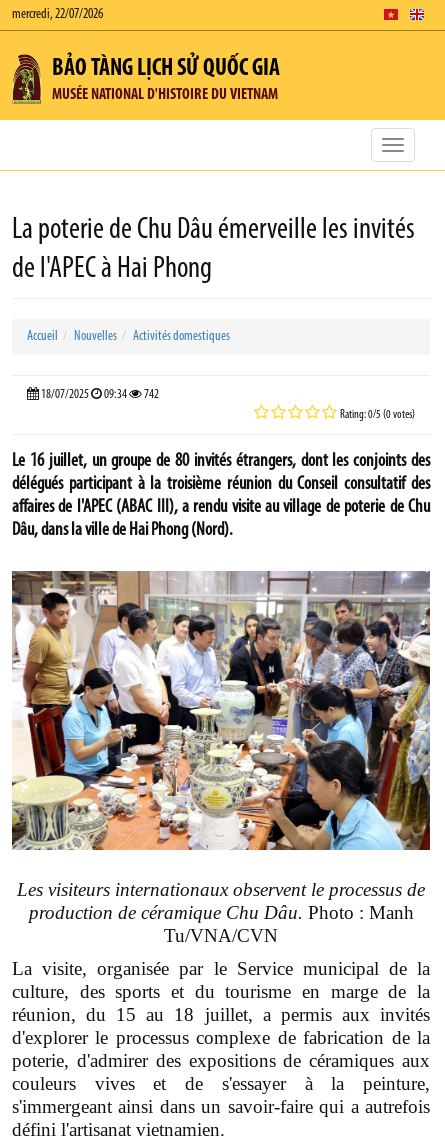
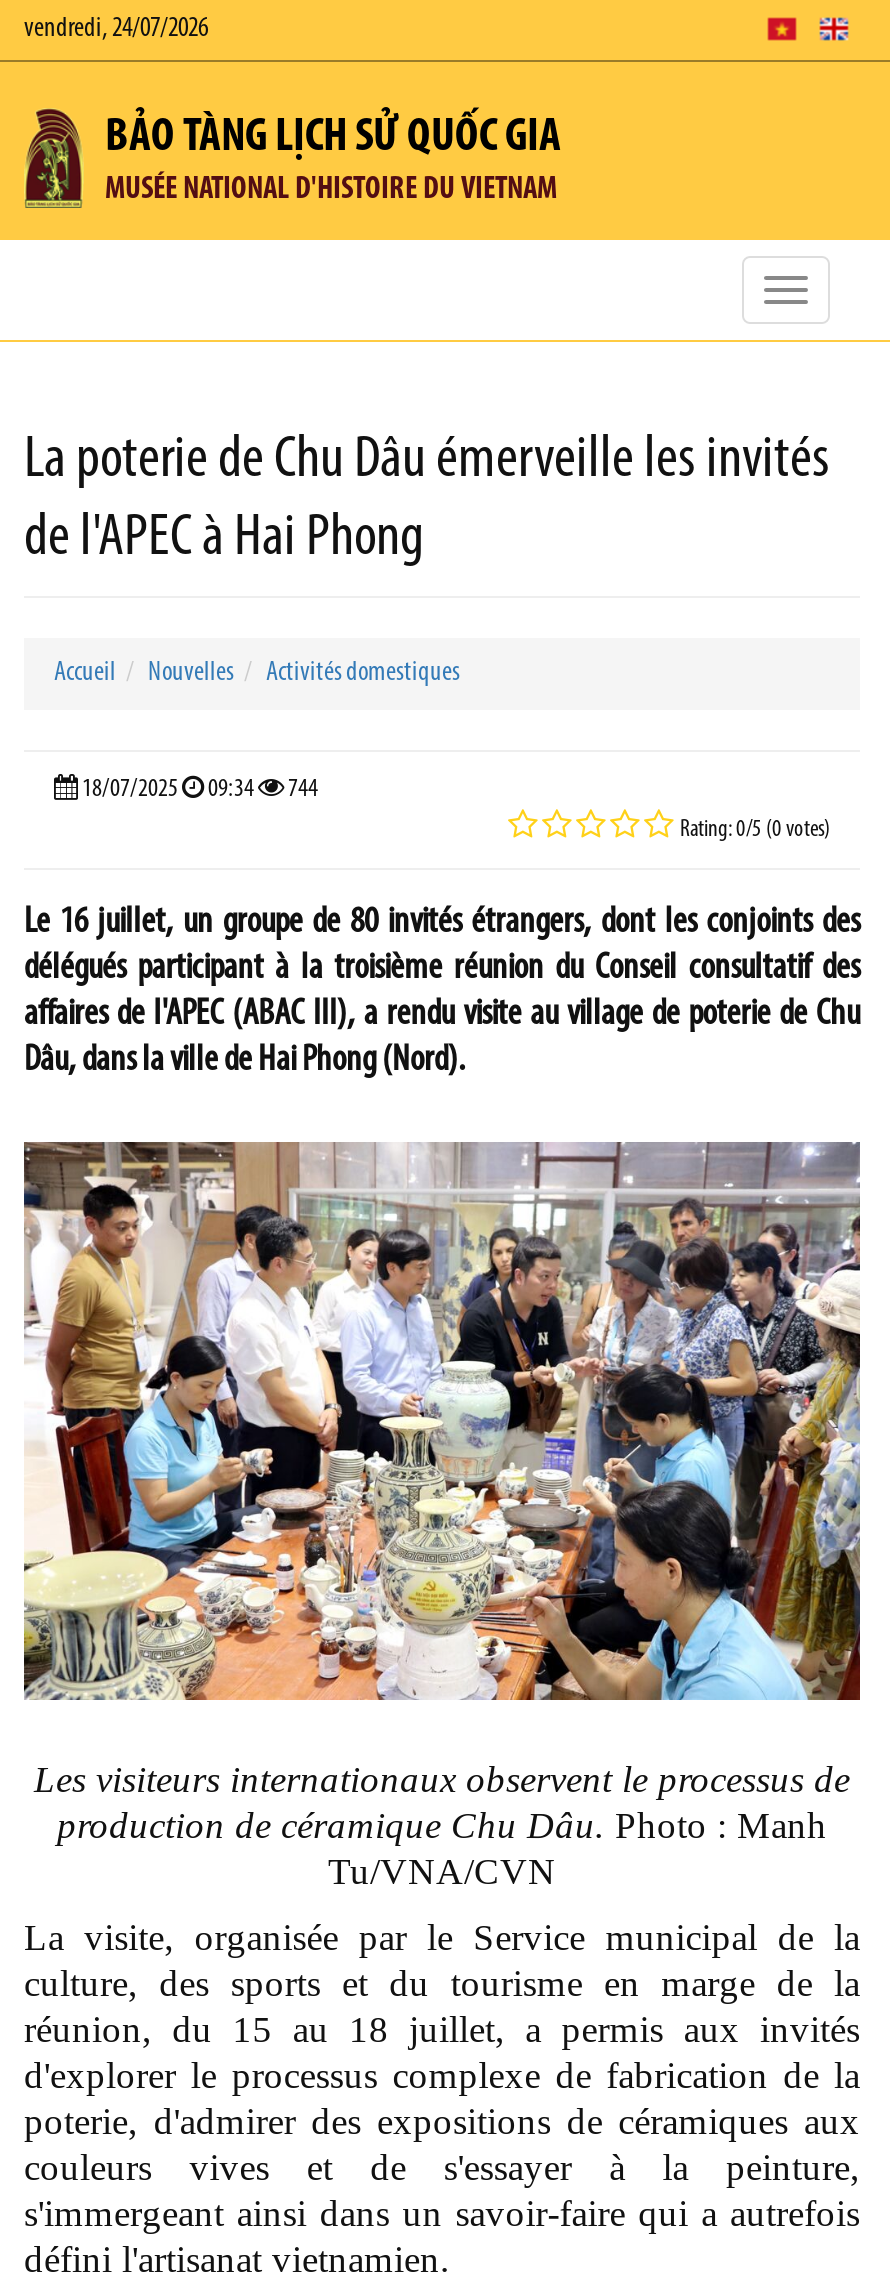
[12,7,103,22] mercredi, 22/07/2026 -> [24,14,208,44] vendredi, 24/07/2026
[39,388,159,401] 18/07/2025 09:34 742 -> [78,776,318,802] 18/07/2025 09:34 744

